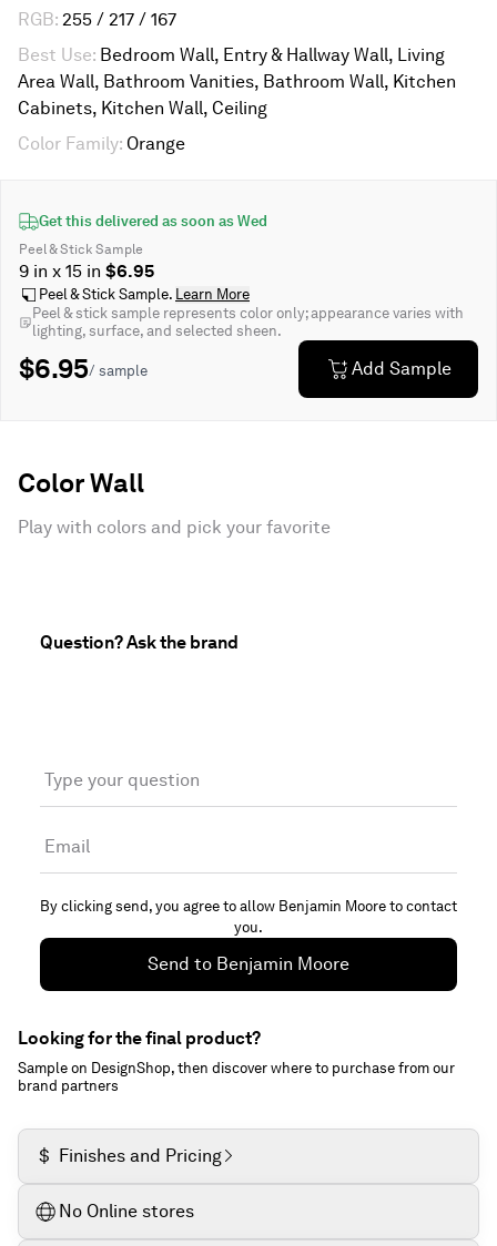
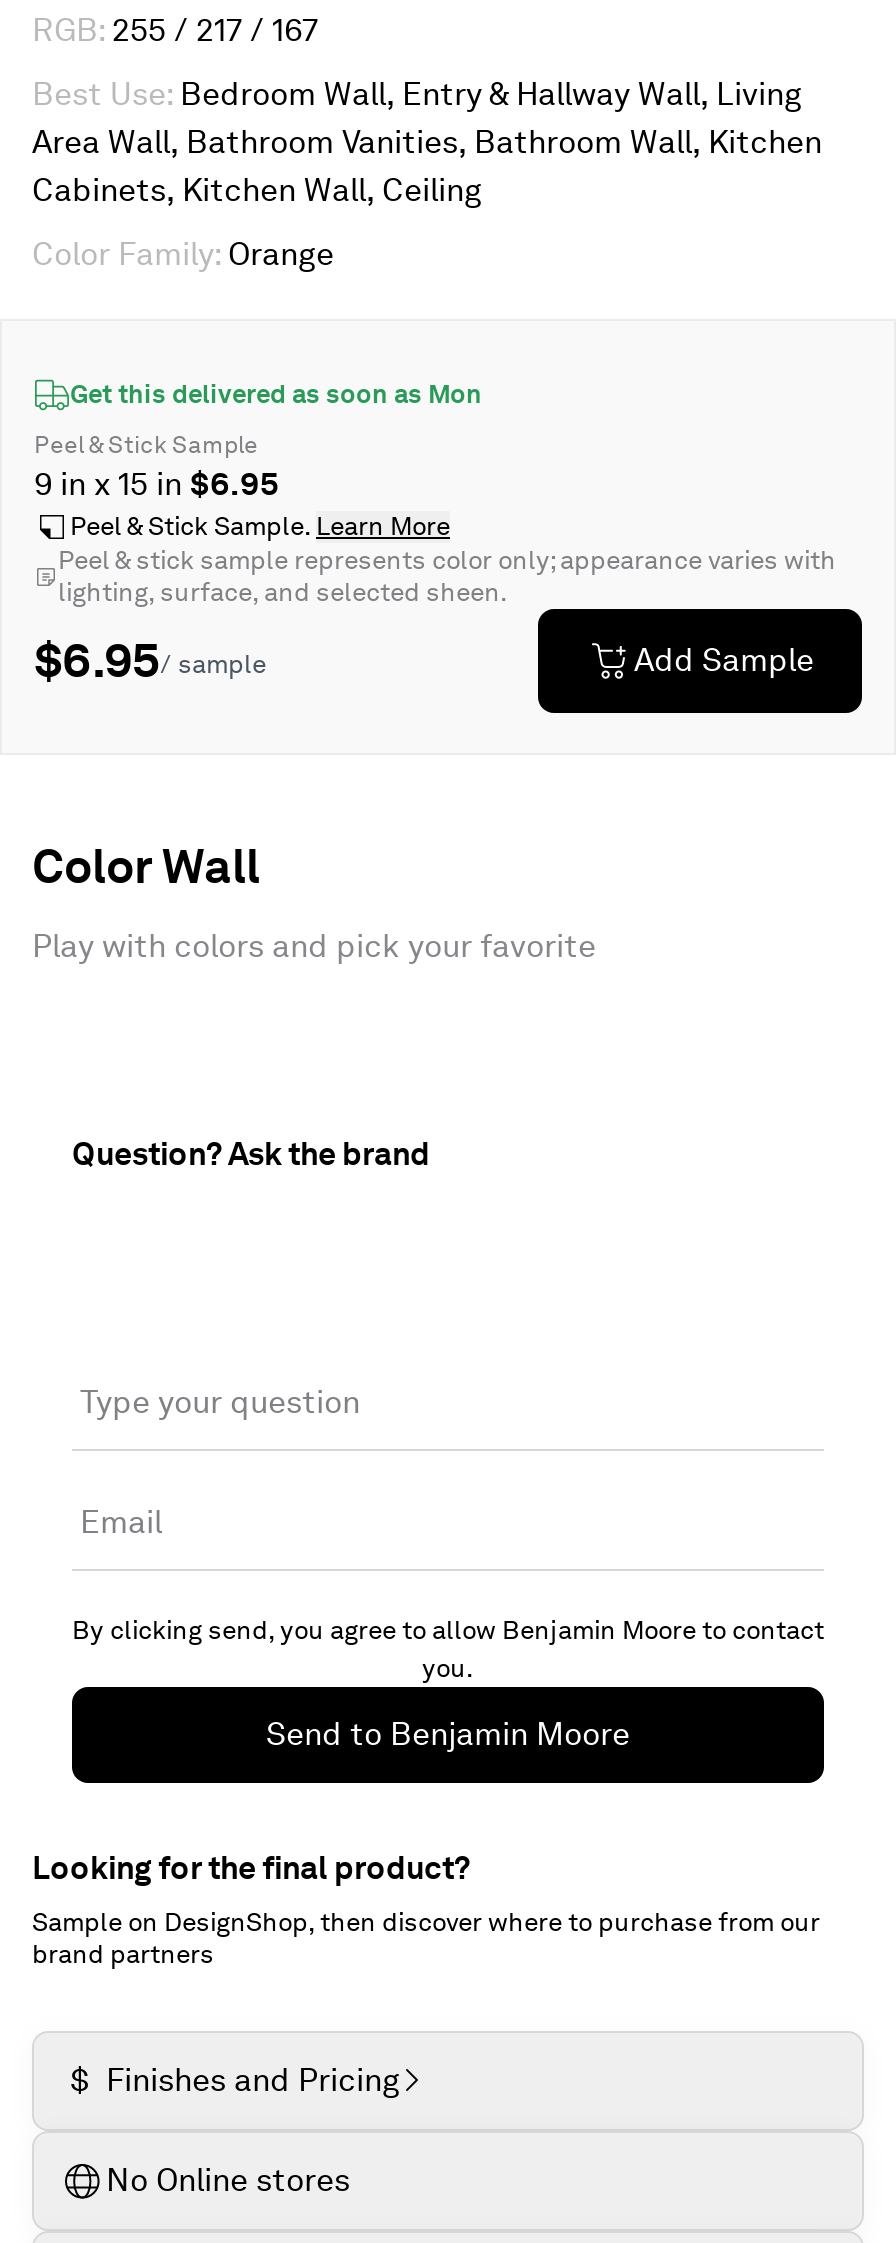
[39,213,267,229] Get this delivered as soon as Wed -> [70,378,482,408] Get this delivered as soon as Mon

